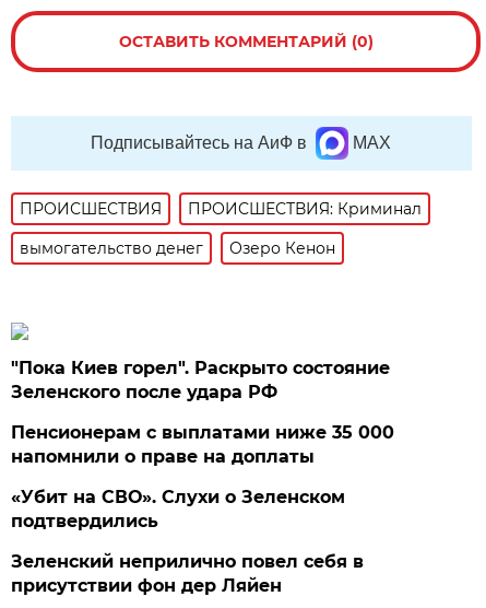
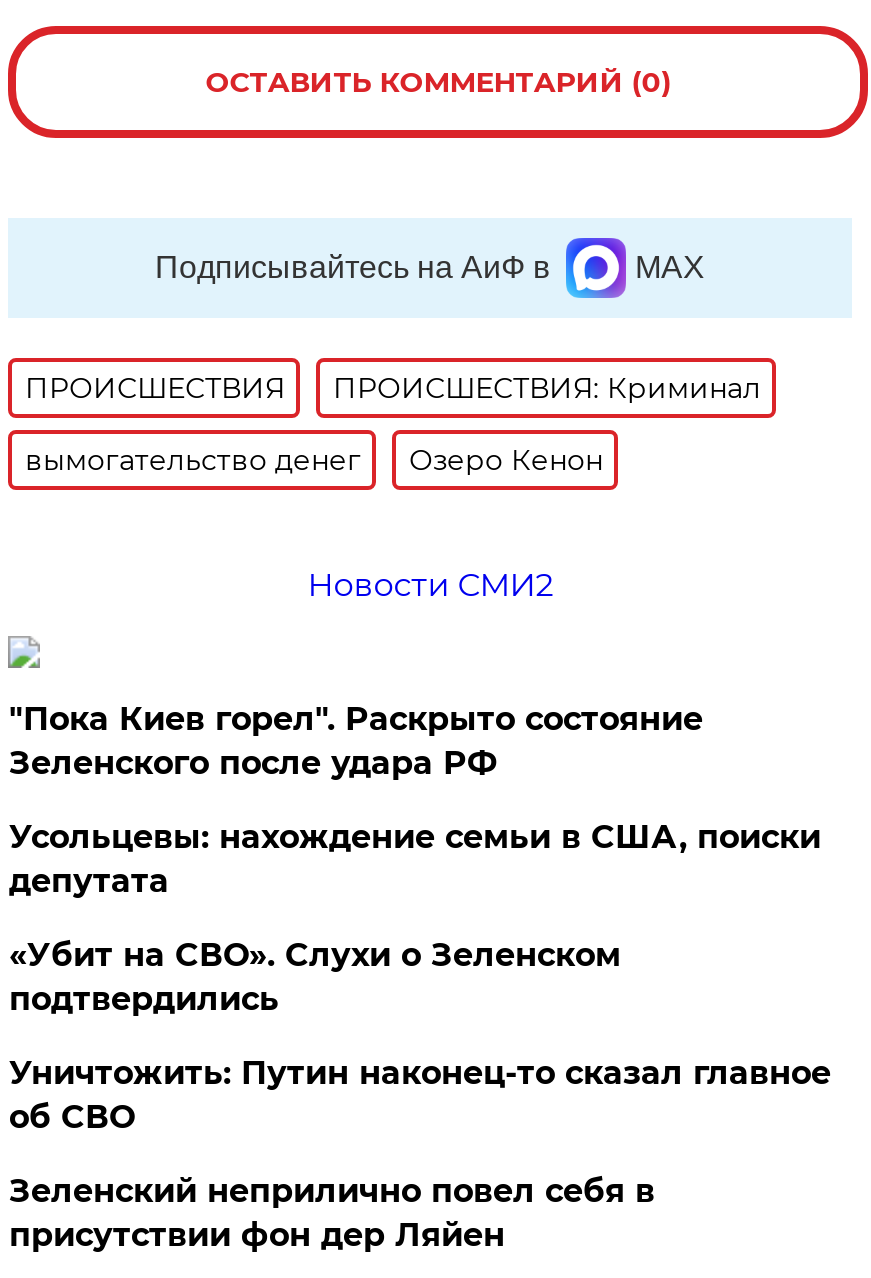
none -> [307,565,553,603] Новости СМИ2
[11,422,395,467] Пенсионерам с выплатами ниже 35 000 | напомнили о праве на доплаты -> [9,817,821,899] Усольцевы: нахождение семьи в США, поиски | депутата
none -> [9,1053,831,1135] Уничтожить: Путин наконец-то сказал главное | об СВО

